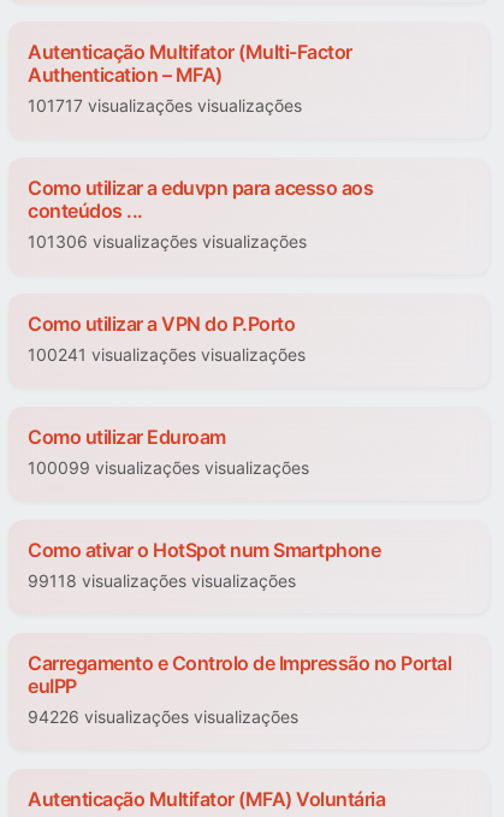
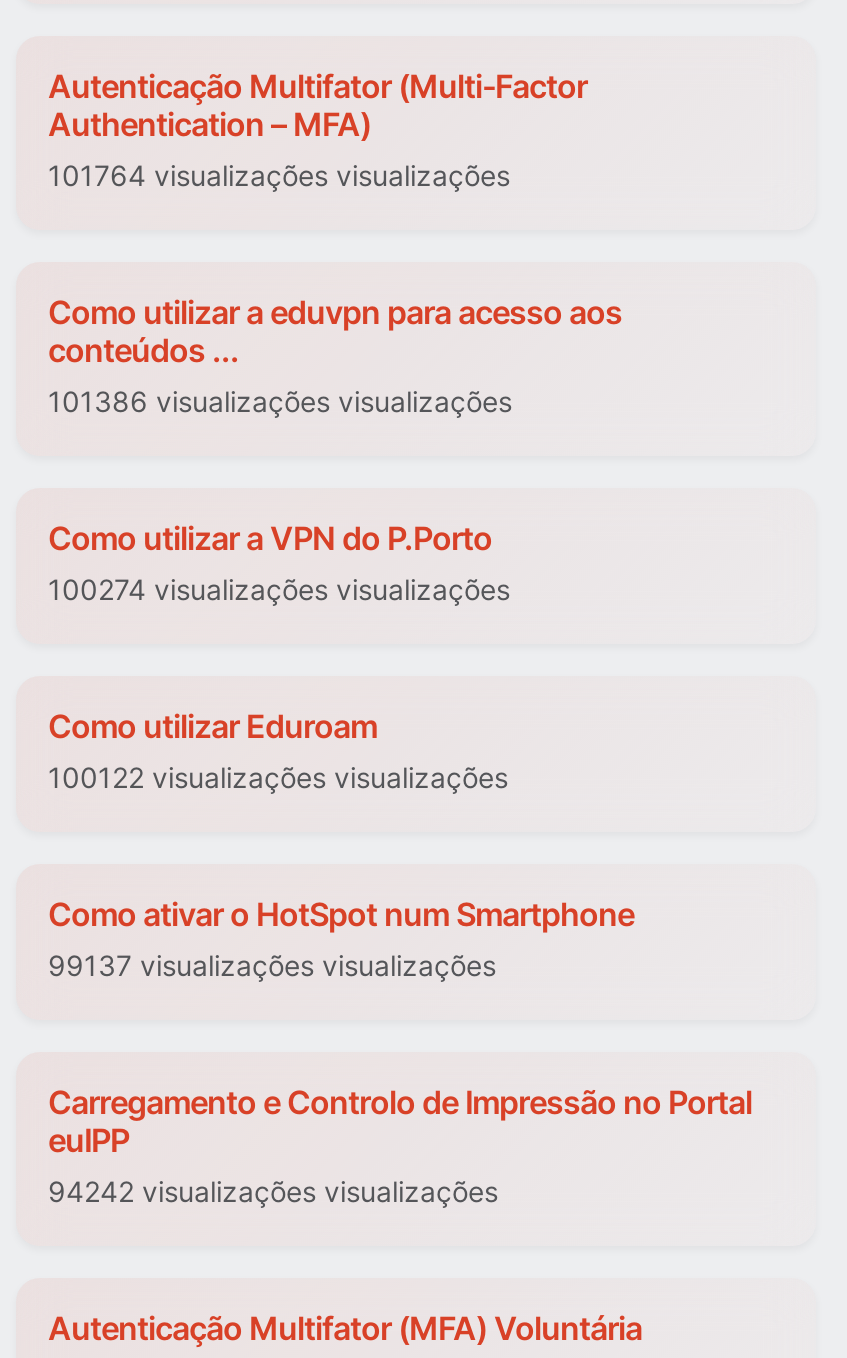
[28,96,302,116] 101717 visualizações visualizações -> [48,159,510,193] 101764 visualizações visualizações
[28,232,307,252] 101306 visualizações visualizações -> [48,385,512,419] 101386 visualizações visualizações
[28,345,306,365] 100241 visualizações visualizações -> [48,573,510,607] 100274 visualizações visualizações
[28,458,309,478] 100099 visualizações visualizações -> [48,761,508,795] 100122 visualizações visualizações
[28,571,296,591] 99118 visualizações visualizações -> [48,949,496,983] 99137 visualizações visualizações
[28,707,298,727] 94226 visualizações visualizações -> [48,1175,498,1209] 94242 visualizações visualizações

